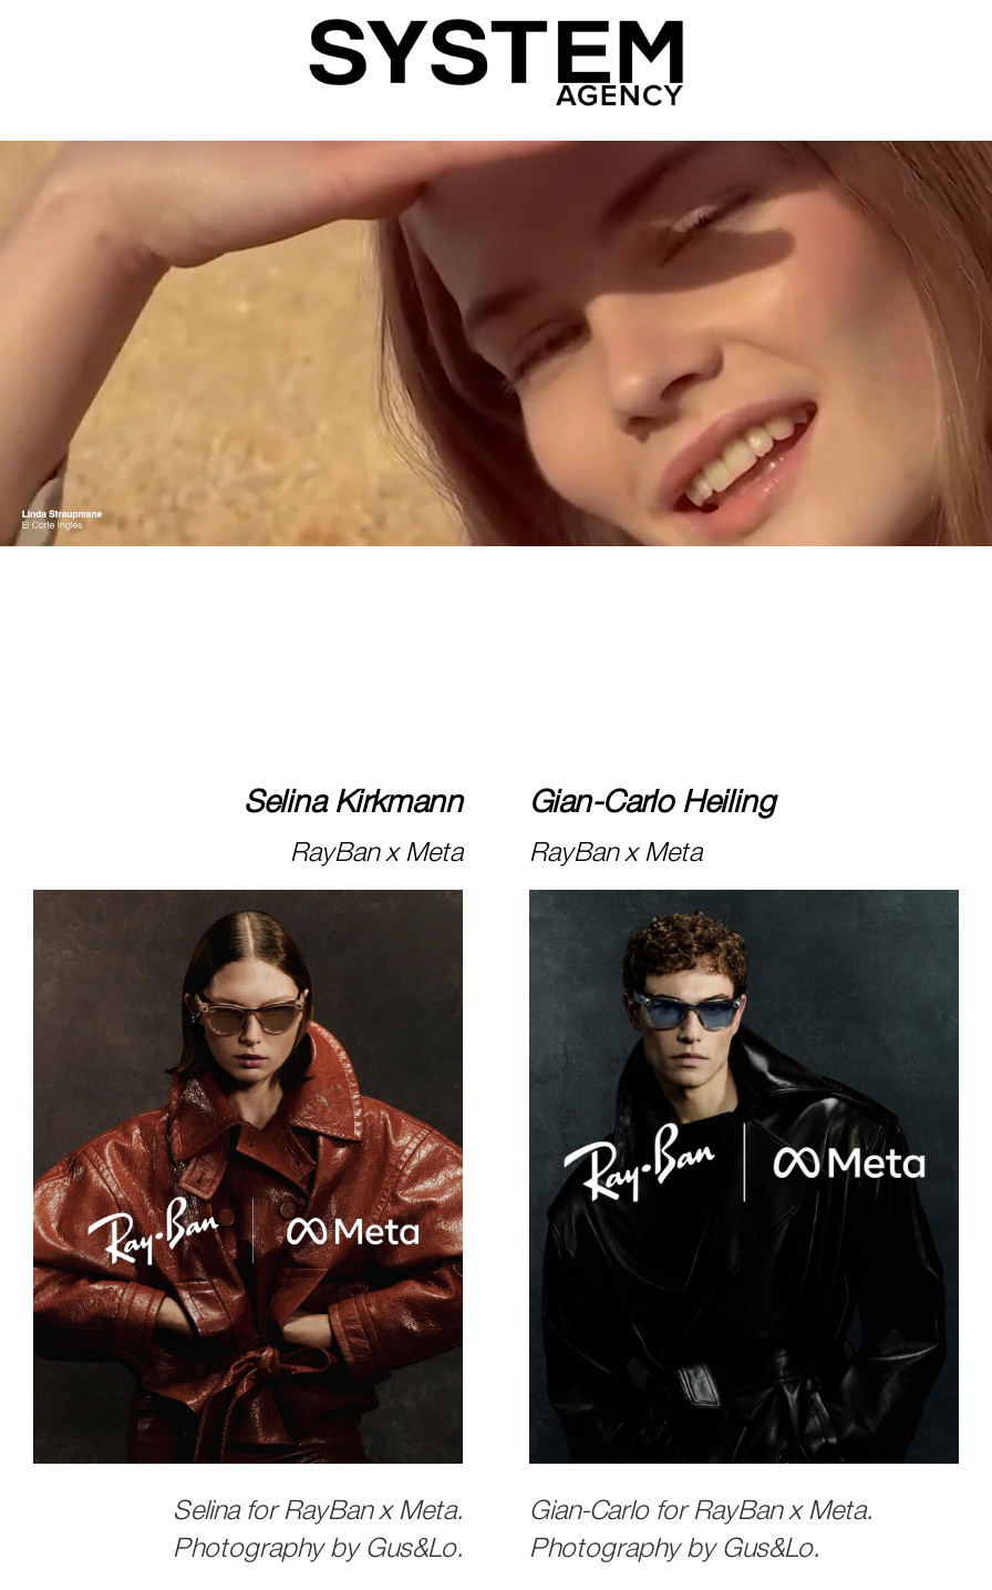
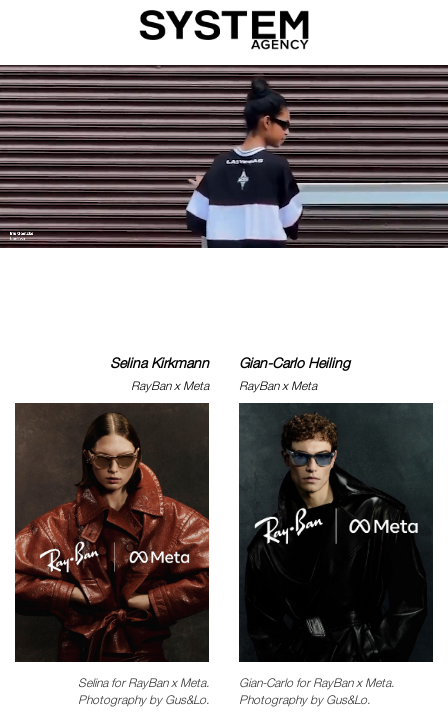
[7,139,985,548] [image] -> [3,64,445,249] [image]

